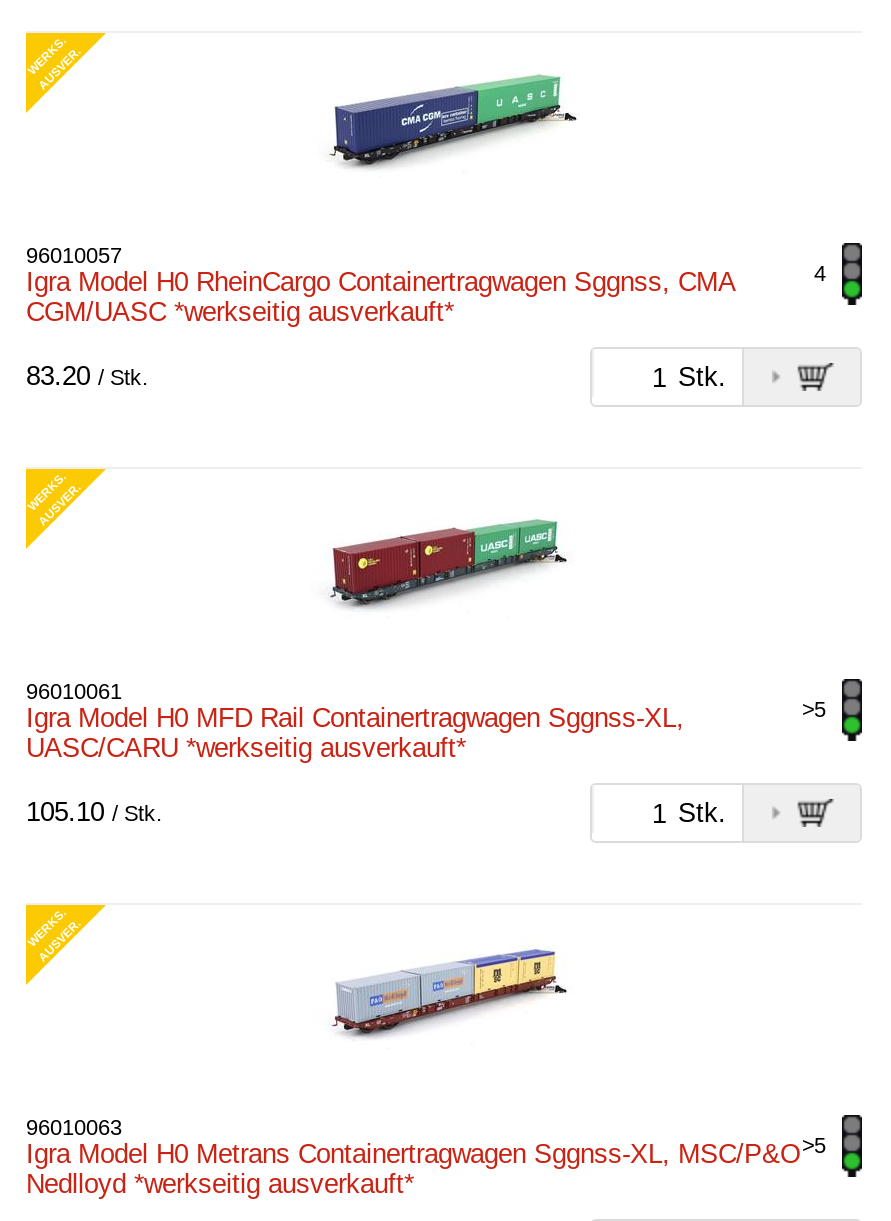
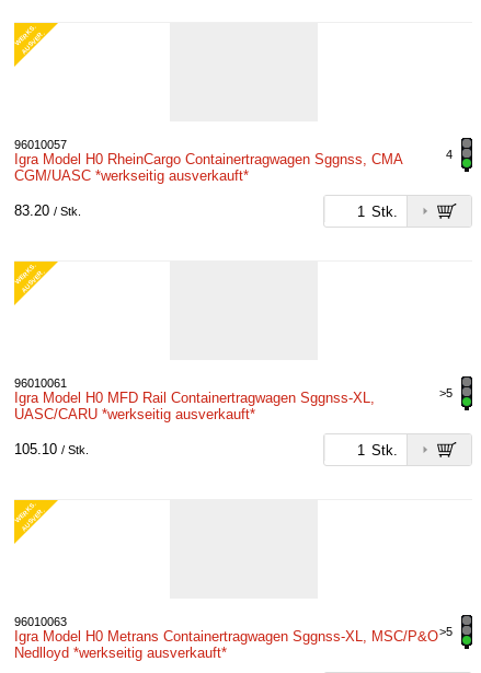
[332,75,576,169] [image] -> none
[330,519,568,609] [image] -> none
[334,949,568,1037] [image] -> none

